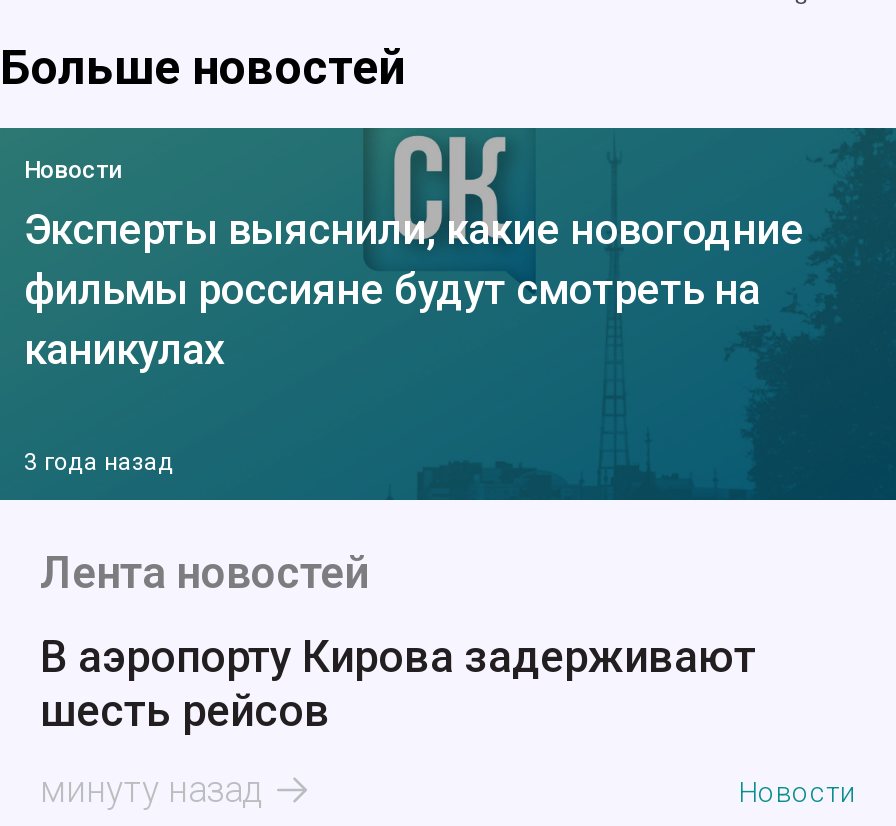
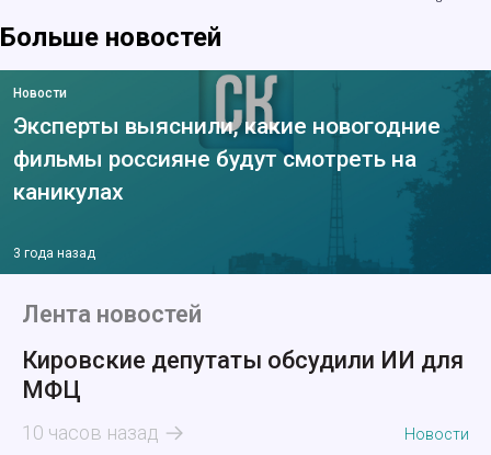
[40,633,756,737] В аэропорту Кирова задерживают | шесть рейсов -> [22,347,464,404] Кировские депутаты обсудили ИИ для | МФЦ
[40,769,264,811] минуту назад -> [22,421,159,444] 10 часов назад

